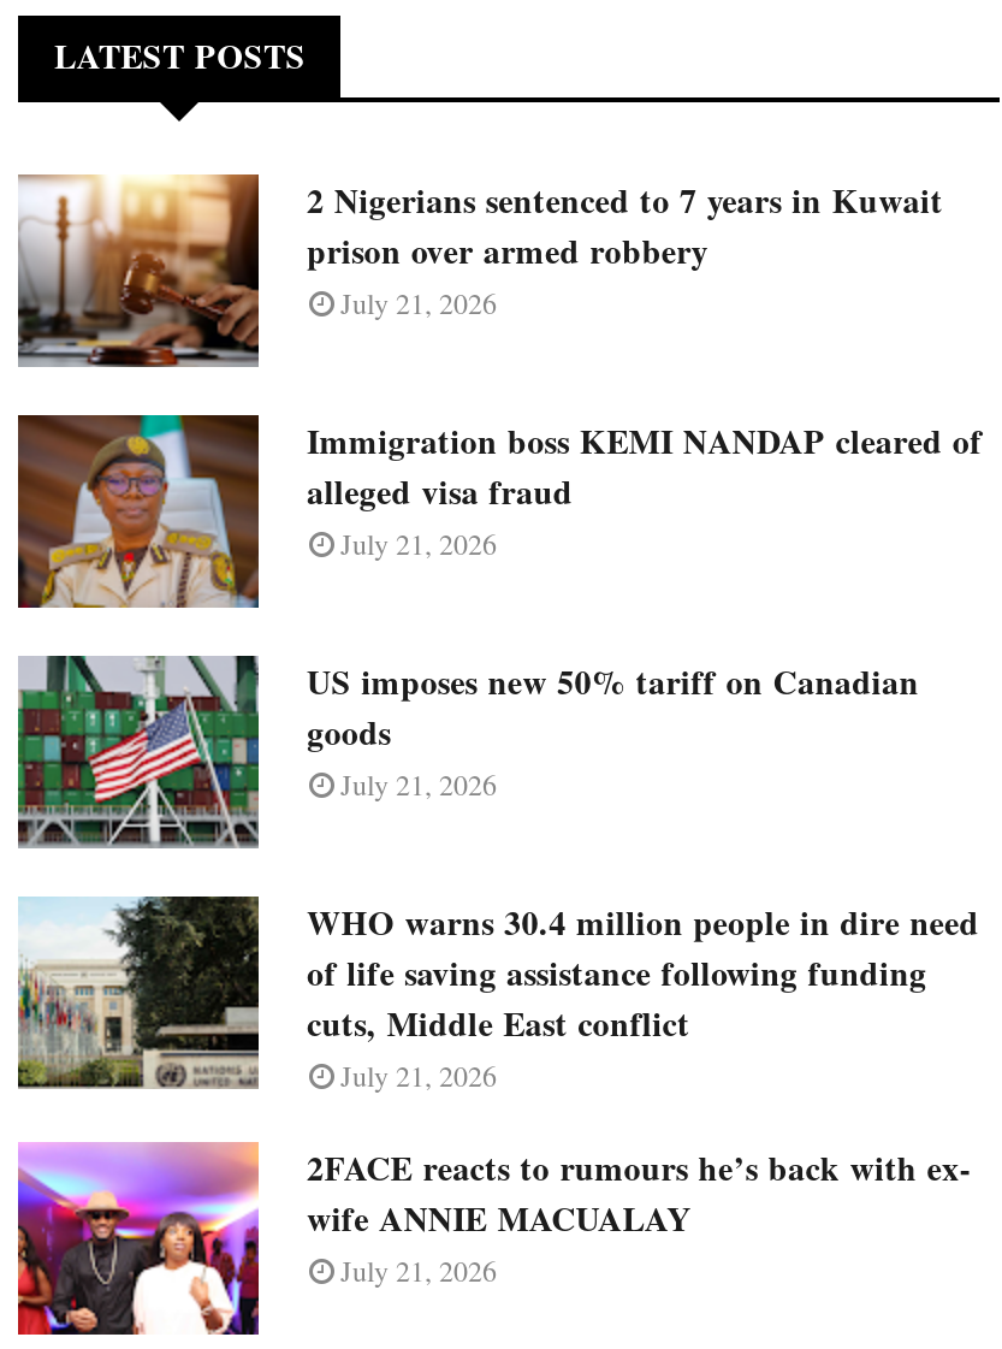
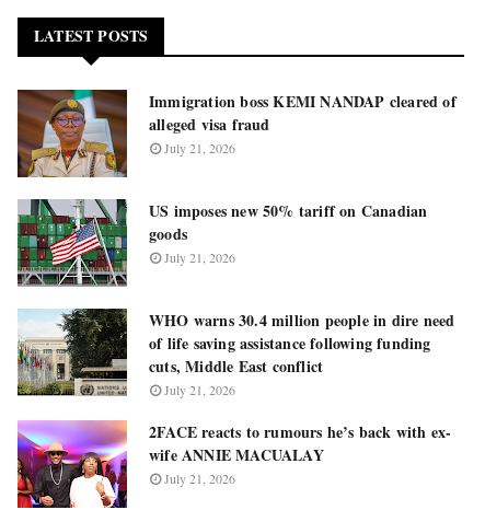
[18,172,943,369] [image] | 2 Nigerians sentenced to 7 years in Kuwait | prison over armed robbery | July 21, 2026 -> none

